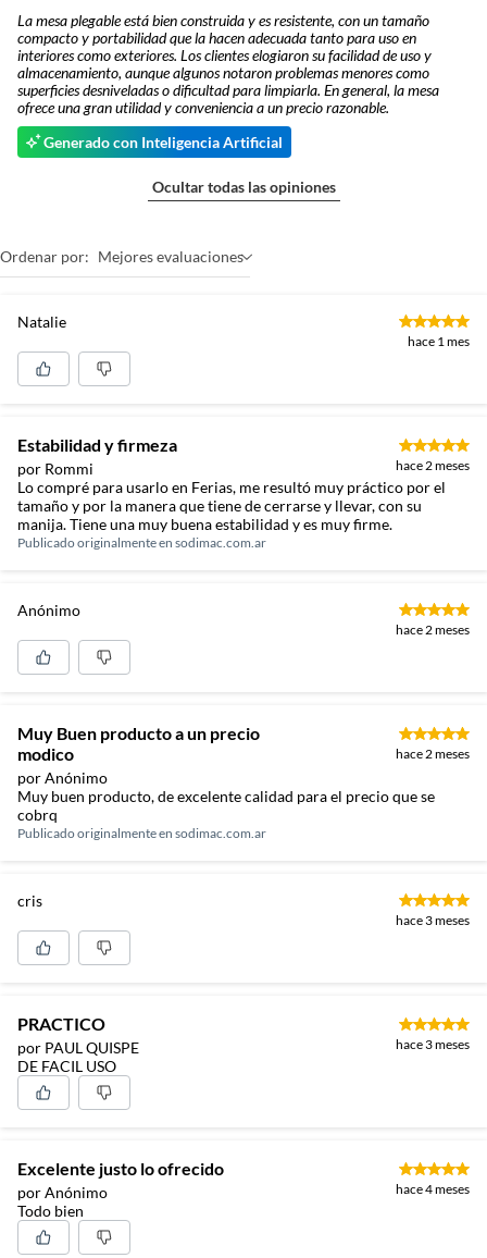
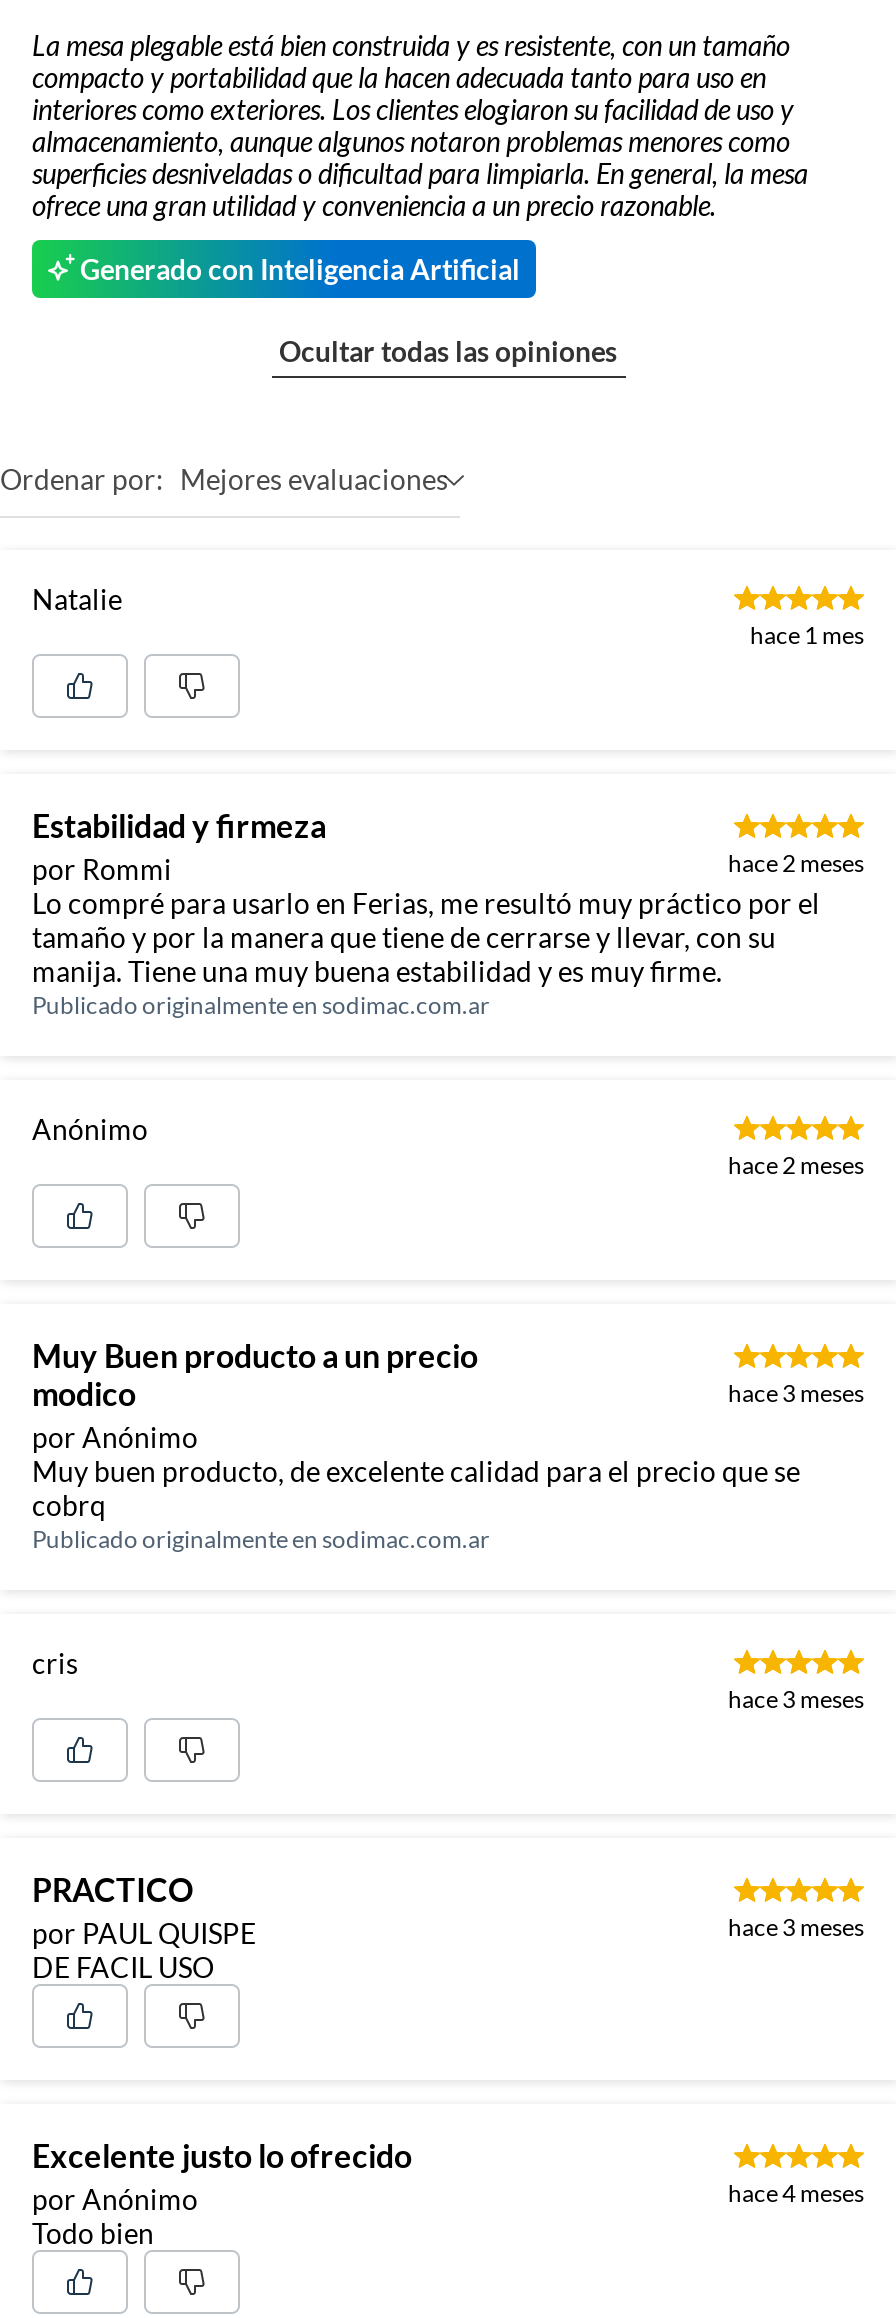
[396,745,470,762] hace 2 meses -> [728,1378,864,1408] hace 3 meses

